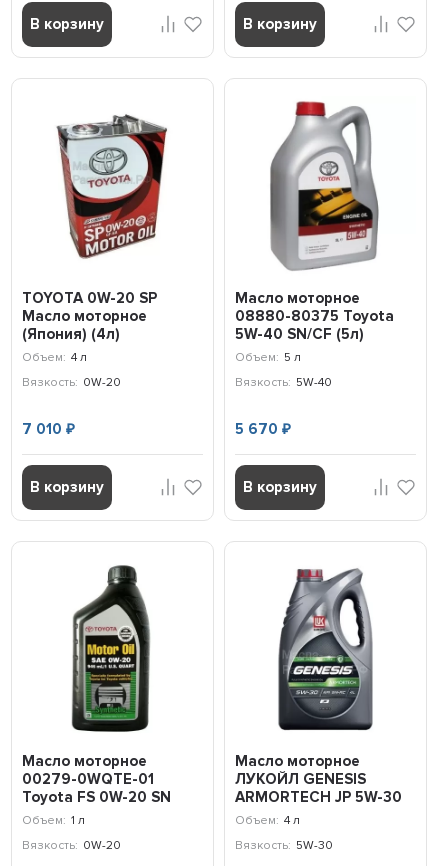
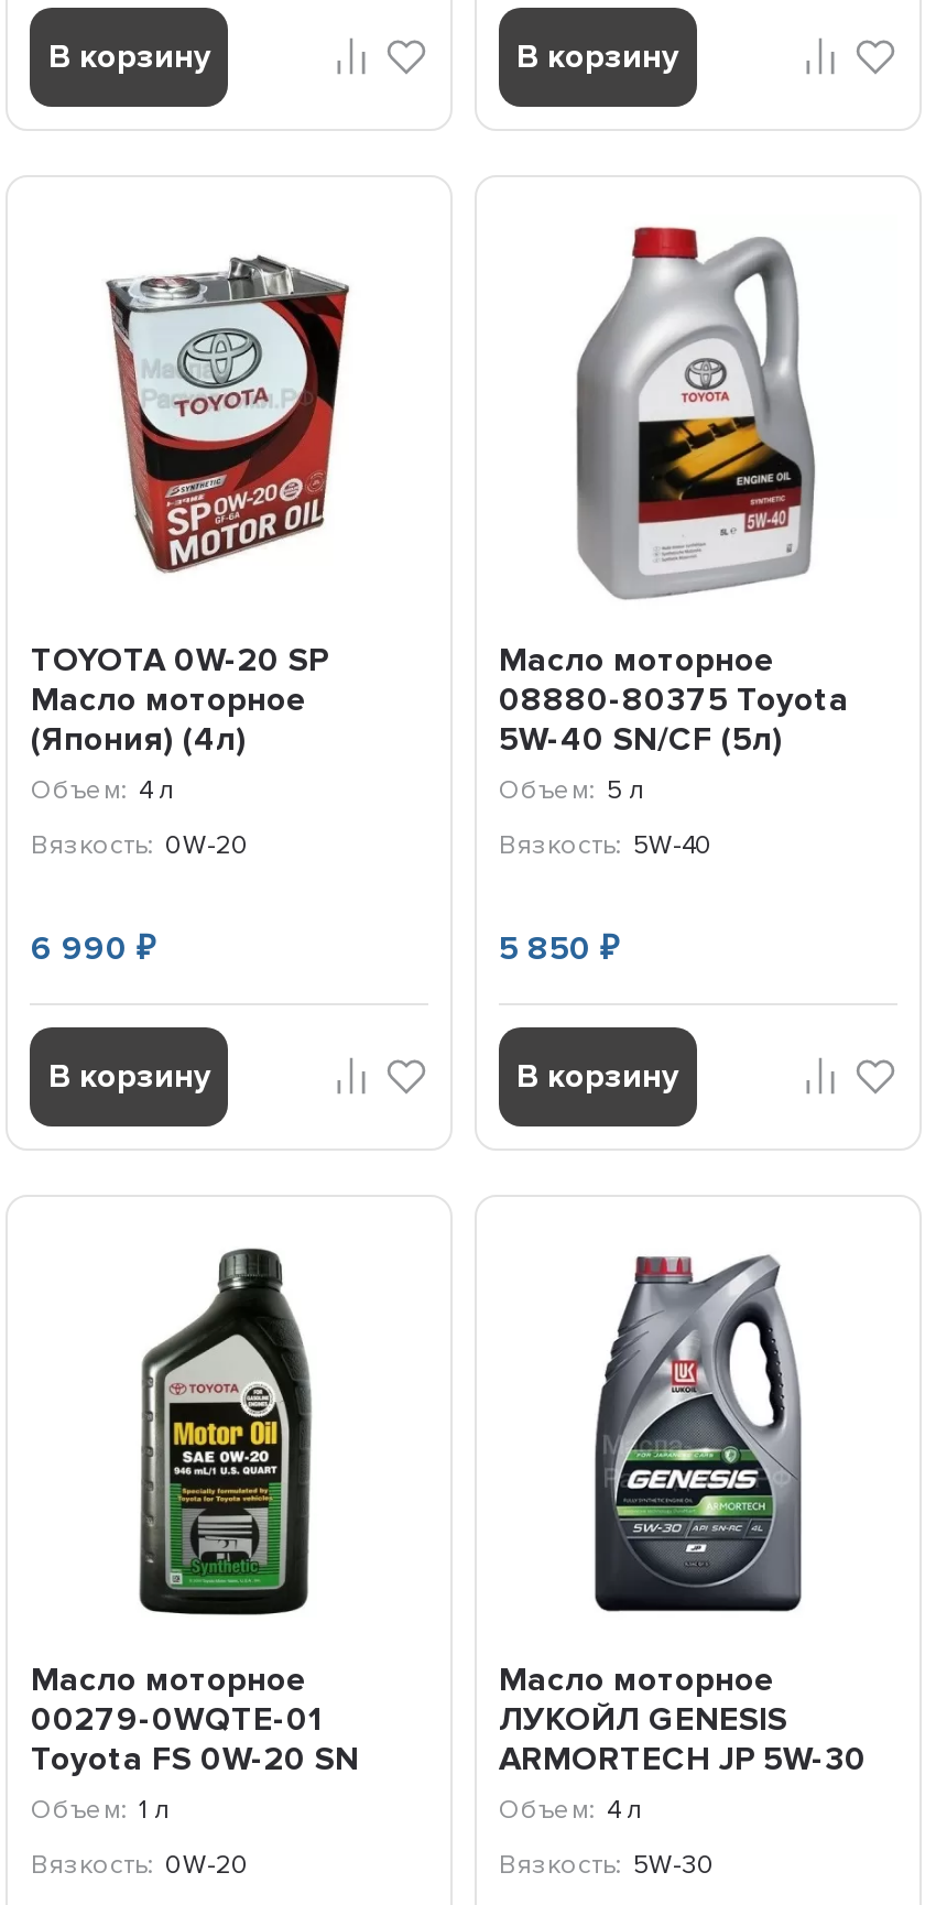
[22,420,75,438] 7 010 ₽ -> [31,928,156,968] 6 990 ₽
[235,420,291,438] 5 670 ₽ -> [499,928,620,968] 5 850 ₽

